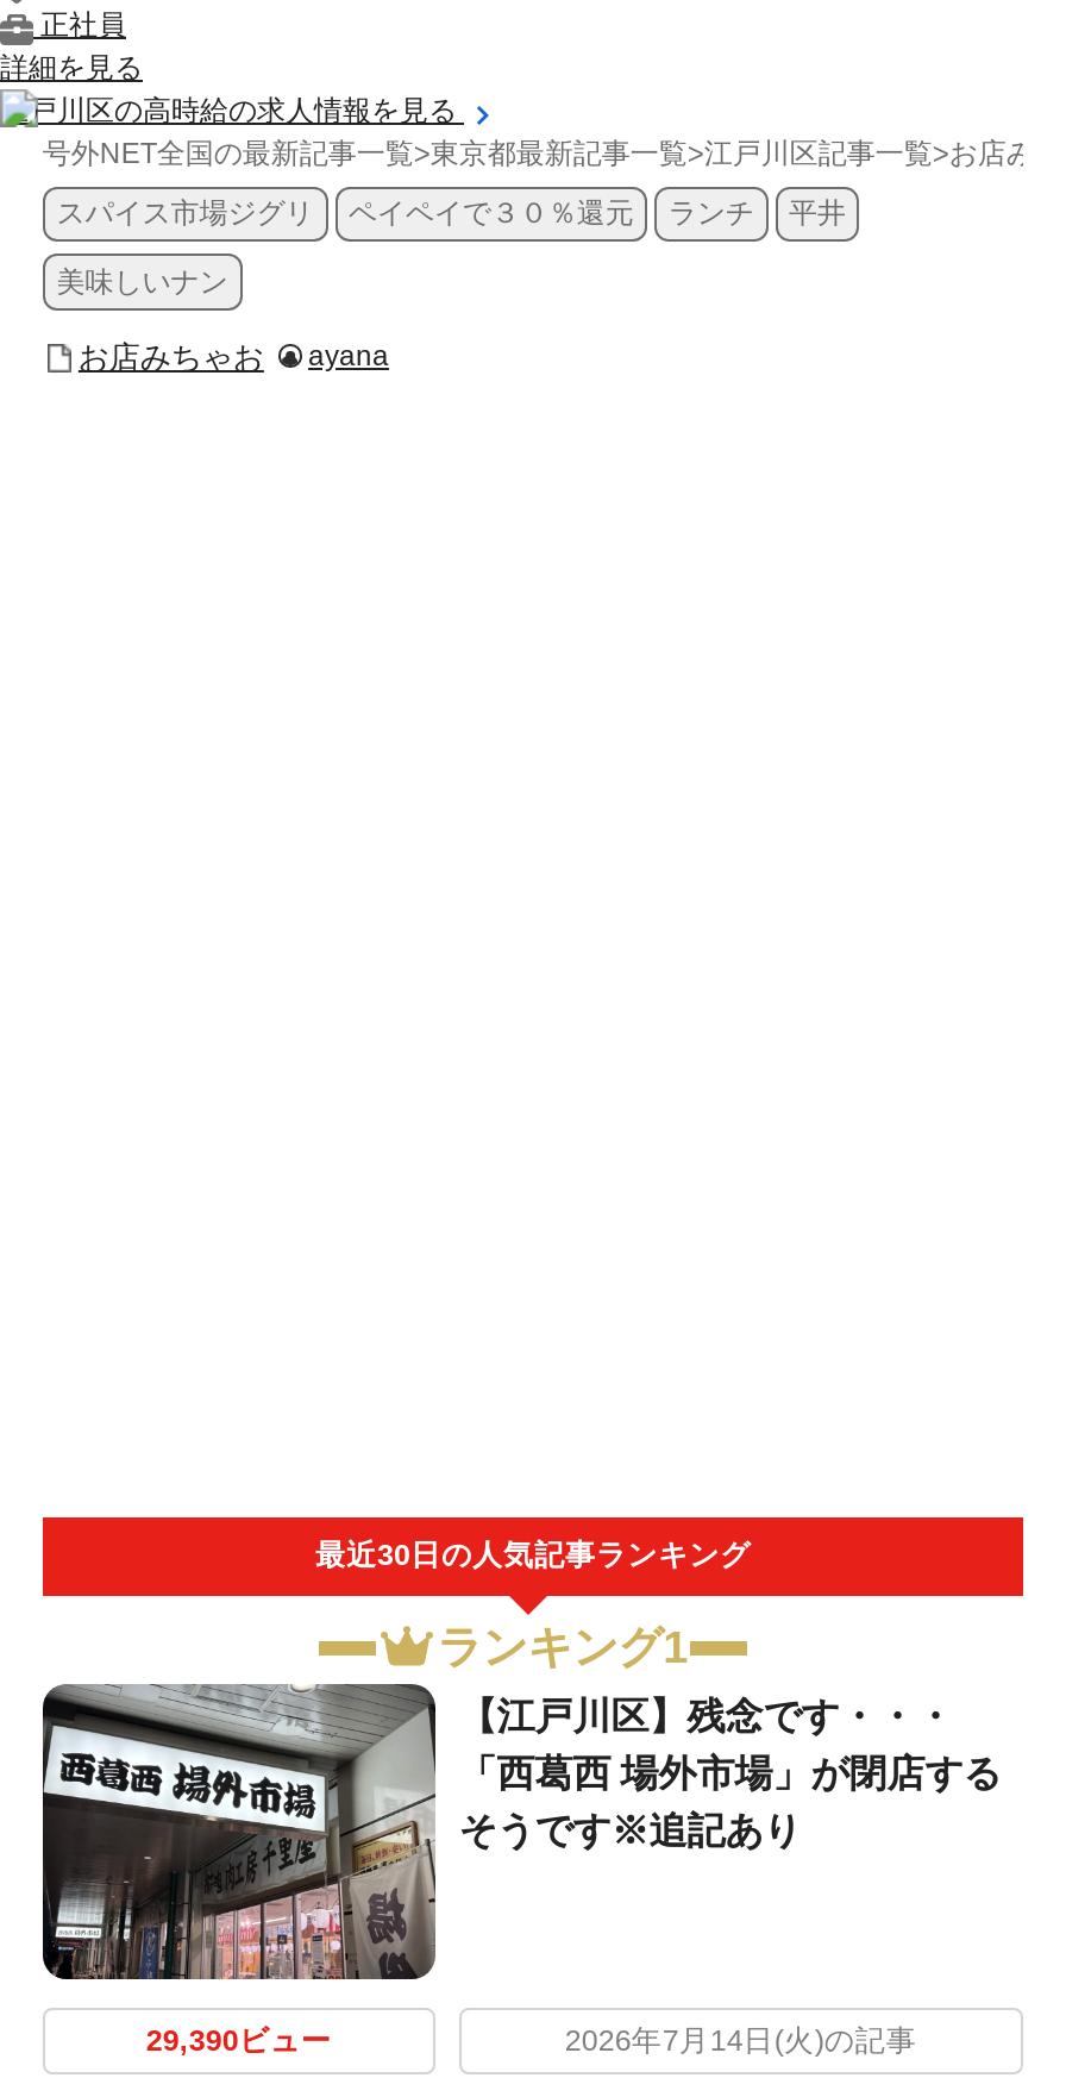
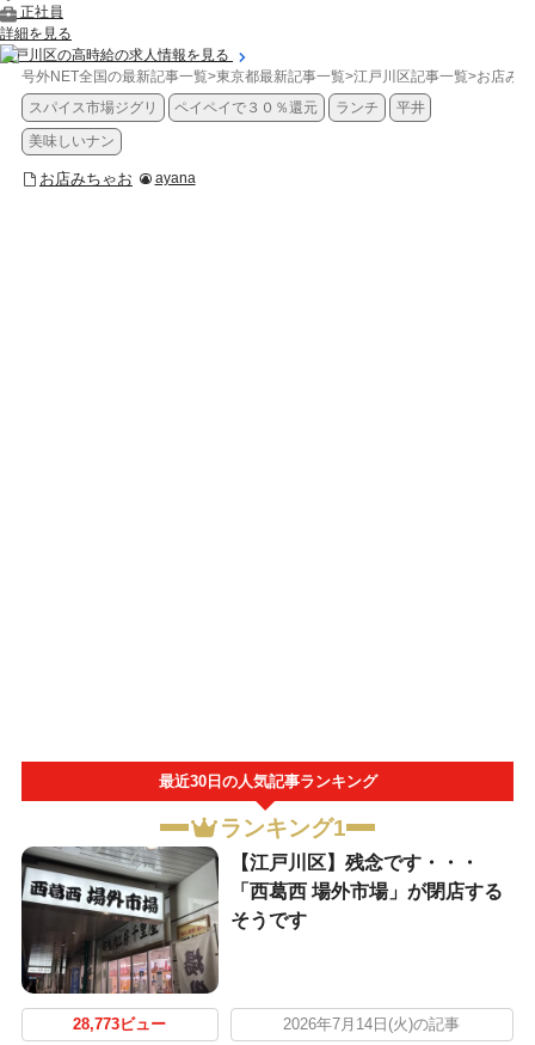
[459,1811,801,1851] そうです※追記あり -> [230,910,307,930] そうです
[146,2024,331,2057] 29,390ビュー -> [73,1017,166,1034] 28,773ビュー

